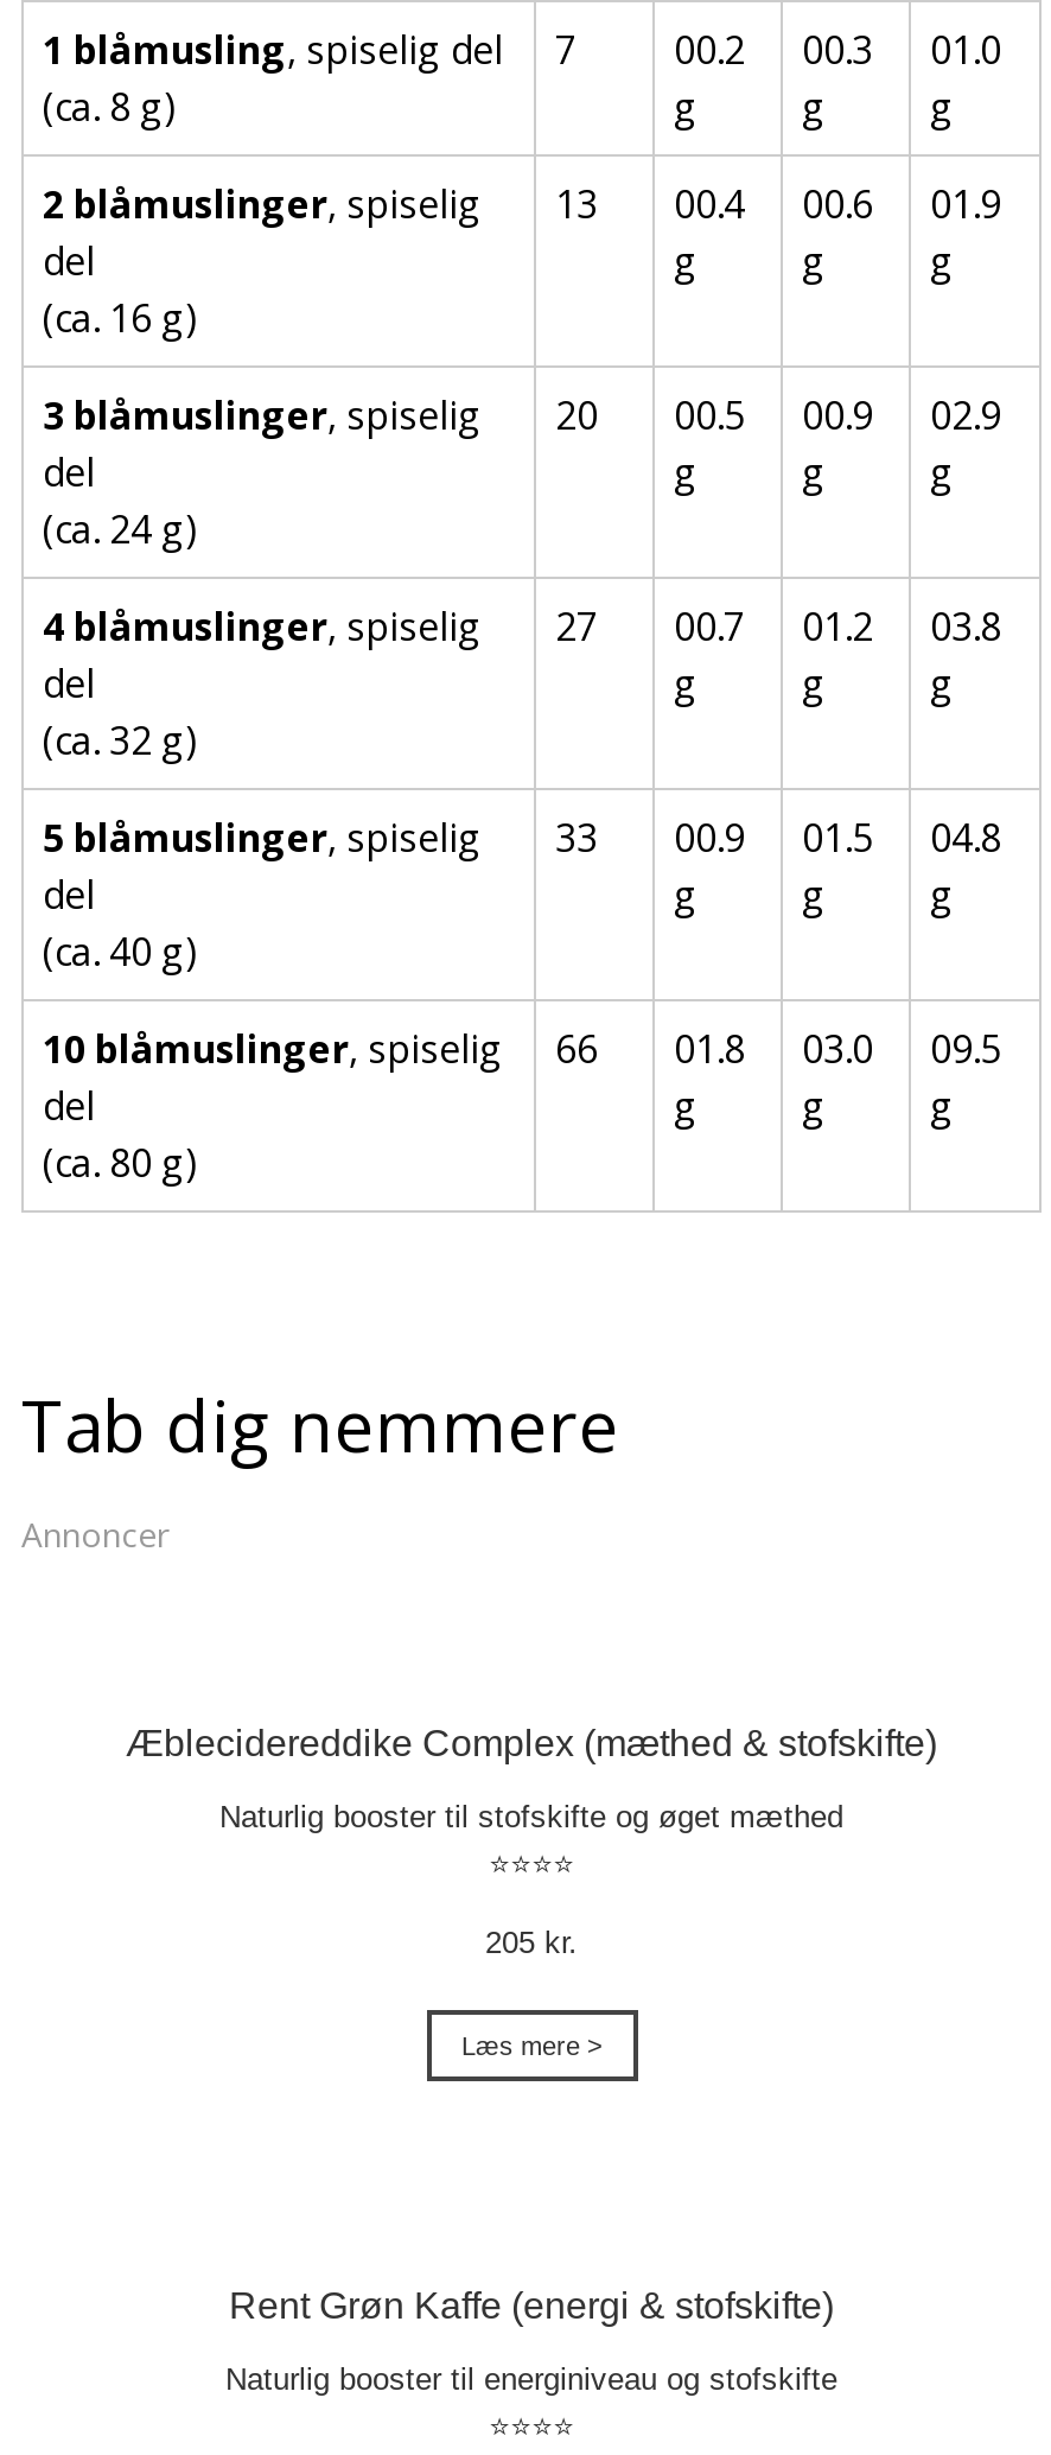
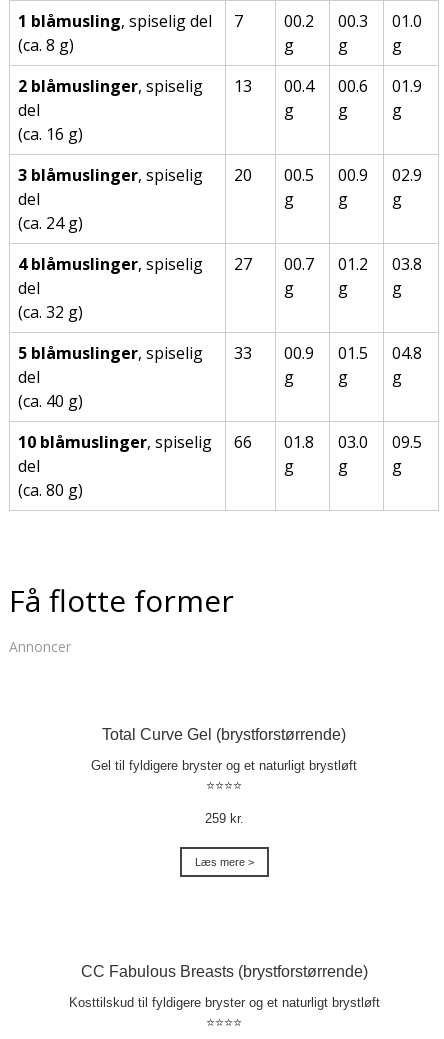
[21,1377,619,1474] Tab dig nemmere -> [9,580,234,621] Få flotte former
[126,1723,937,1764] Æblecidereddike Complex (mæthed & stofskifte) -> [102,726,346,743] Total Curve Gel (brystforstørrende)
[219,1799,843,1835] Naturlig booster til stofskifte og øget mæthed -> [91,758,357,773] Gel til fyldigere bryster og et naturligt brystløft
[485,1925,578,1961] 205 kr. -> [204,811,243,826] 259 kr.
[229,2286,834,2326] Rent Grøn Kaffe (energi & stofskifte) -> [80,963,367,980] CC Fabulous Breasts (brystforstørrende)
[225,2362,837,2397] Naturlig booster til energiniveau og stofskifte -> [68,995,379,1010] Kosttilskud til fyldigere bryster og et naturligt brystløft

